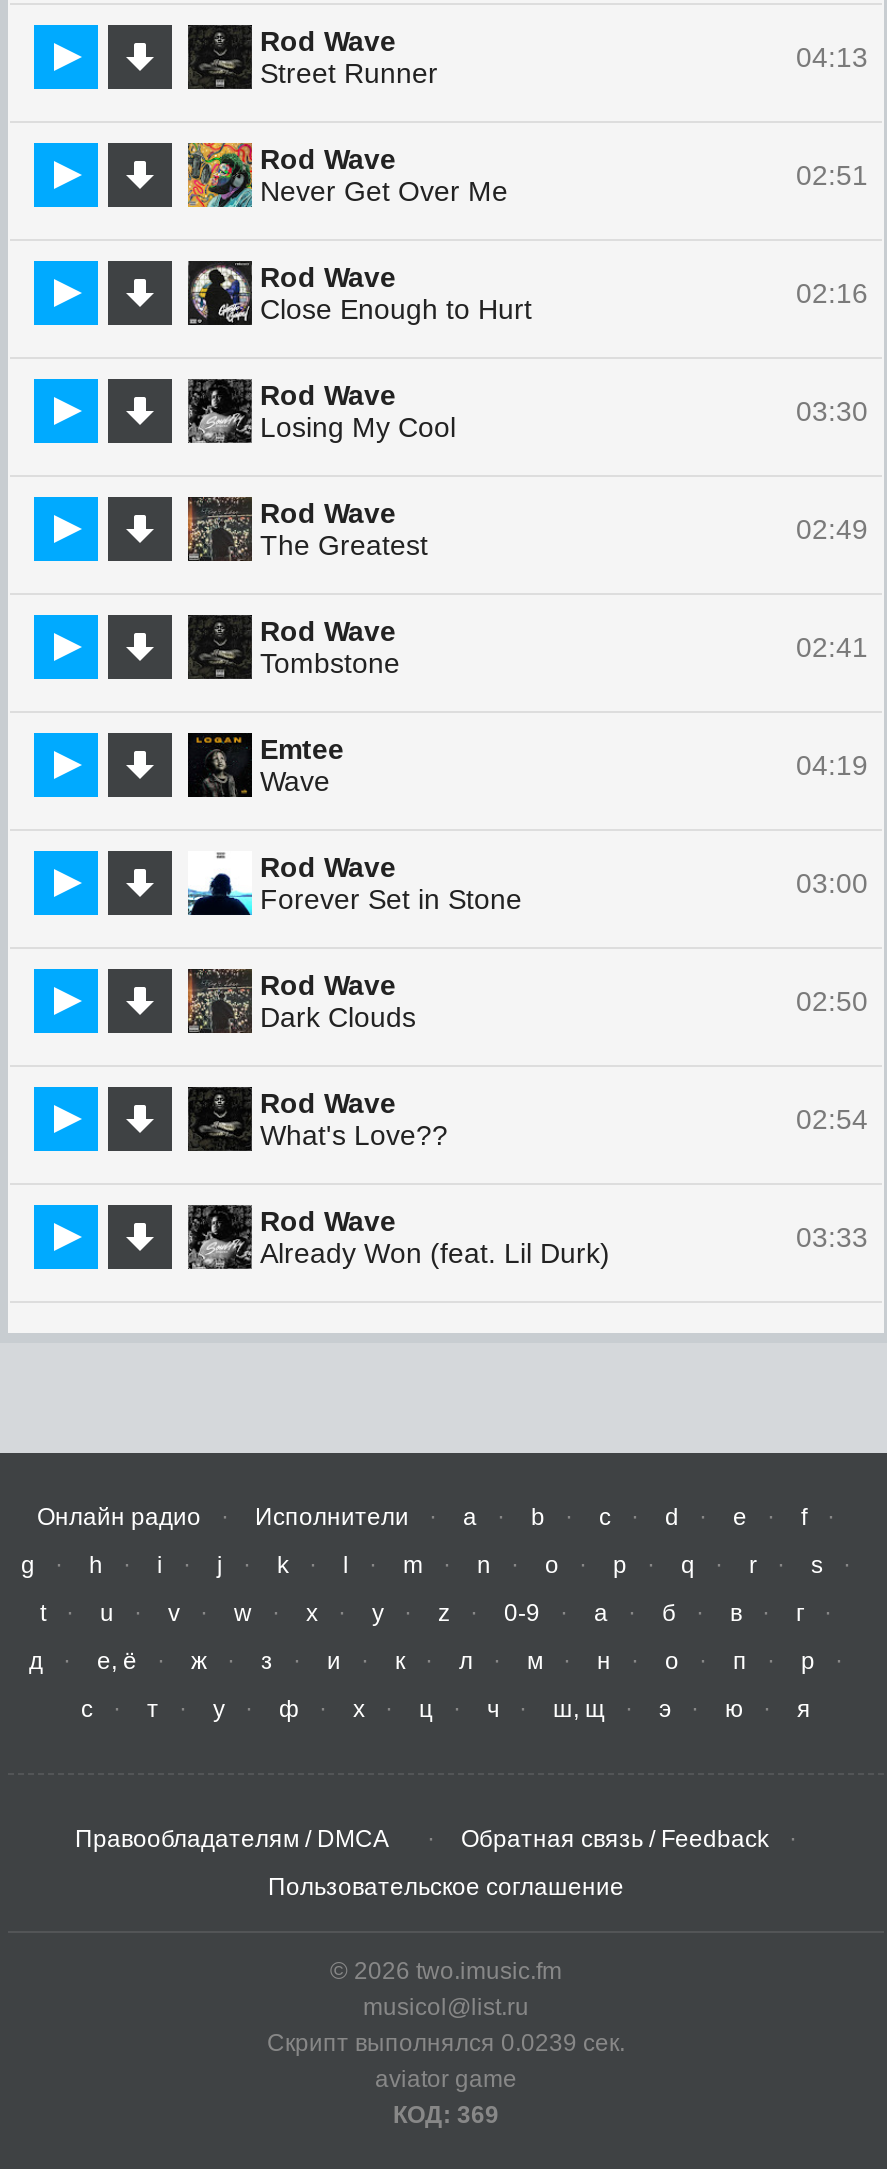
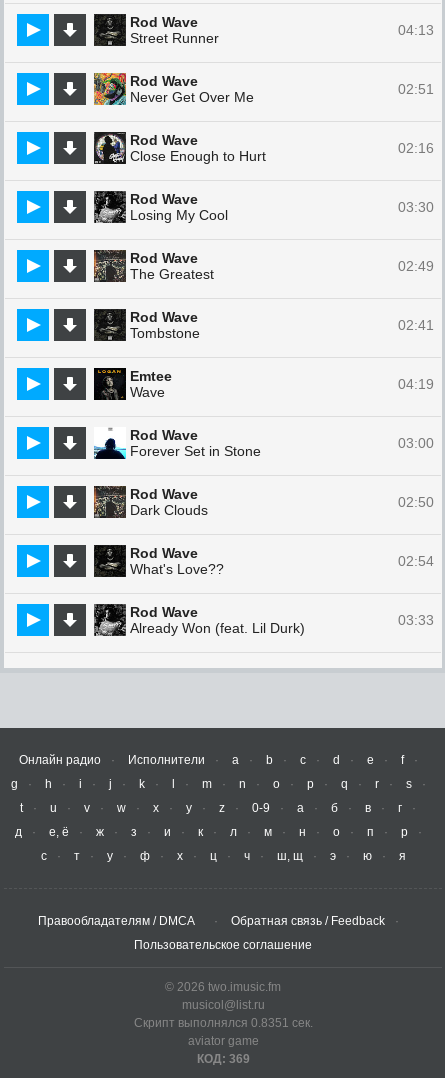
[267,2029,625,2057] Скрипт выполнялся 0.0239 сек. -> [133,1016,312,1030] Скрипт выполнялся 0.8351 сек.

